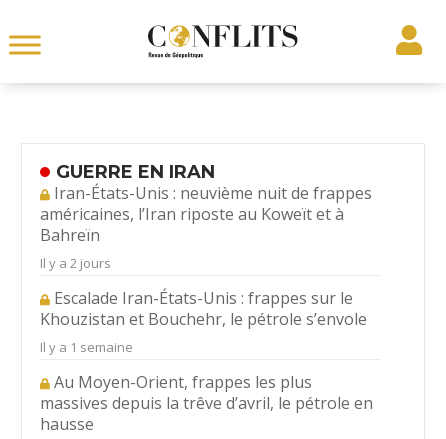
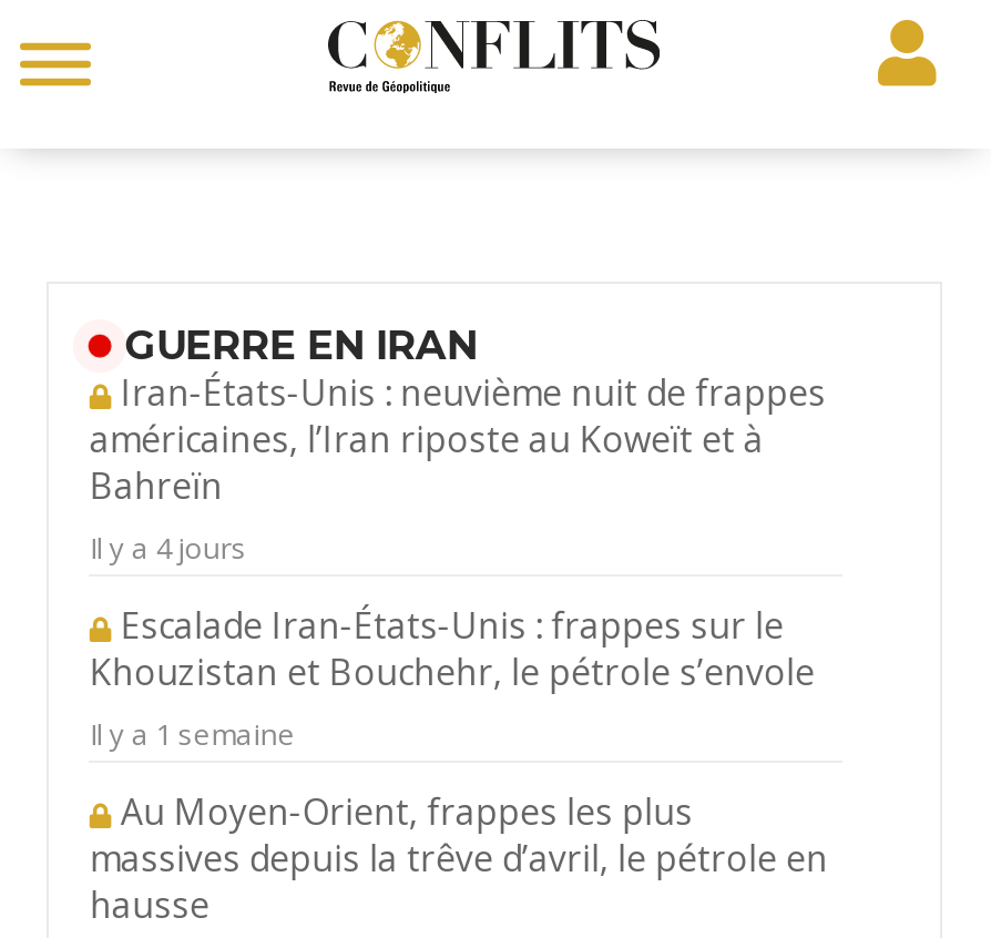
[40,254,111,272] Il y a 2 jours -> [90,527,247,567] Il y a 4 jours

